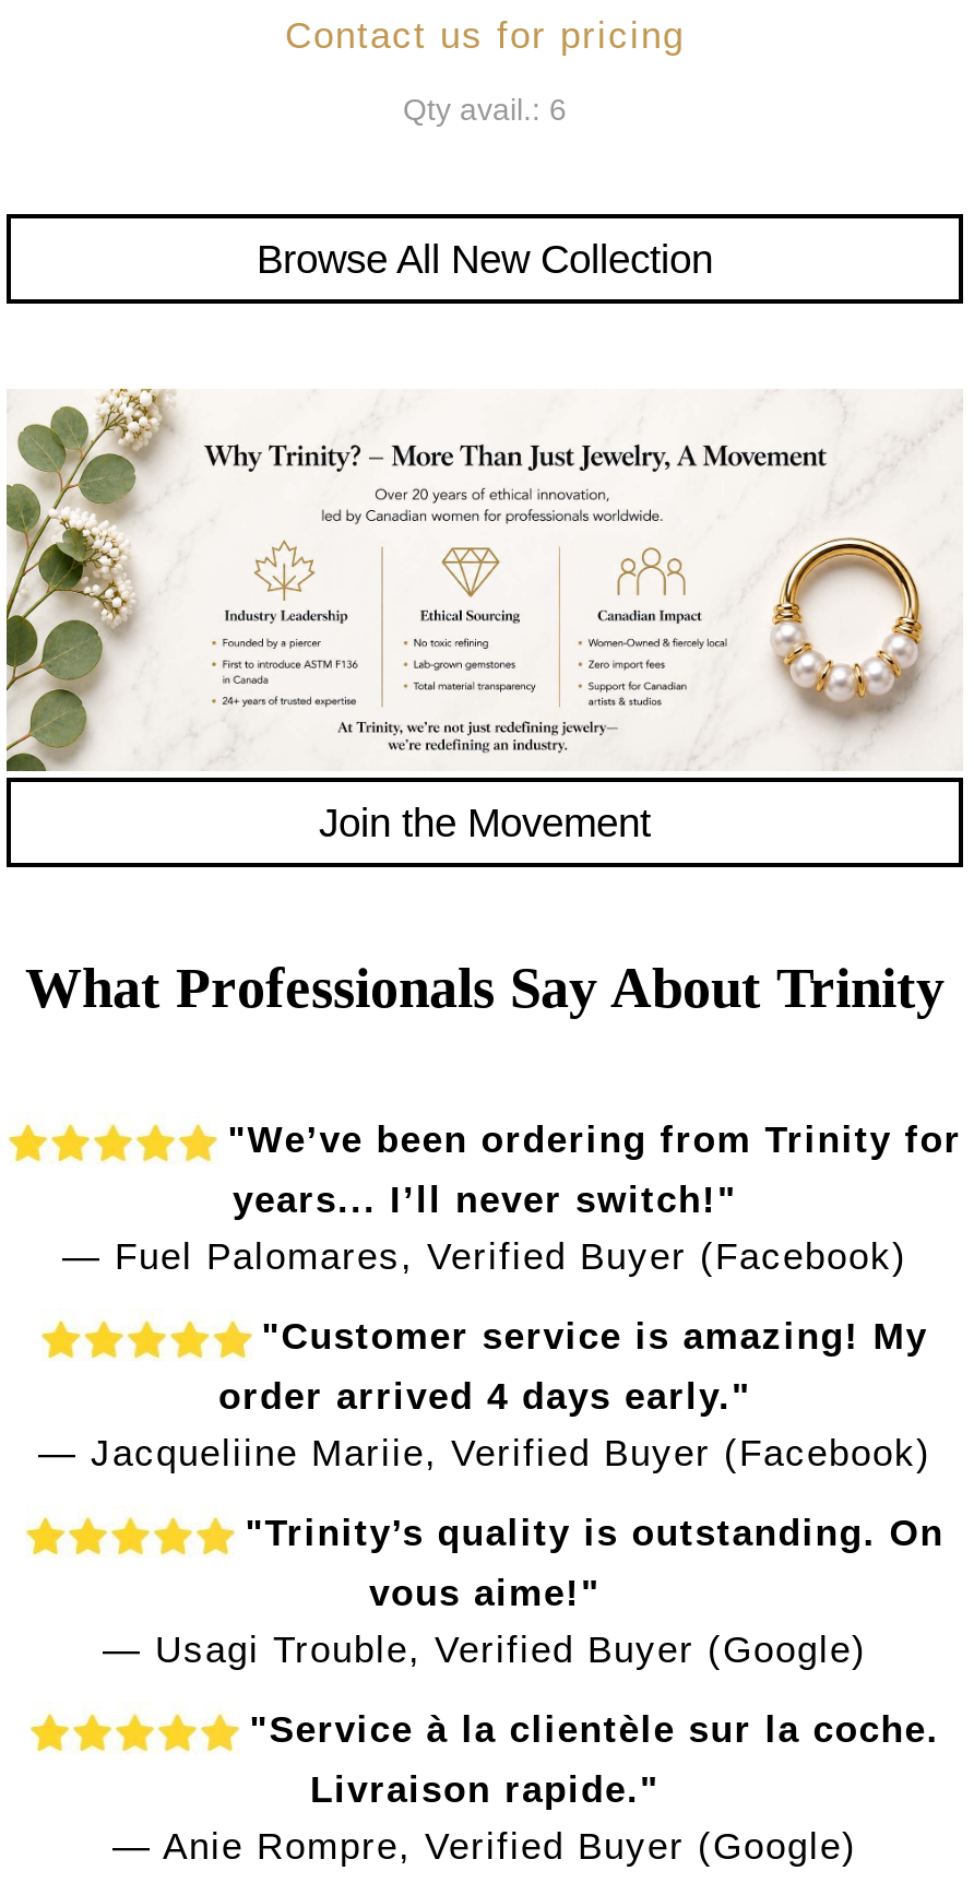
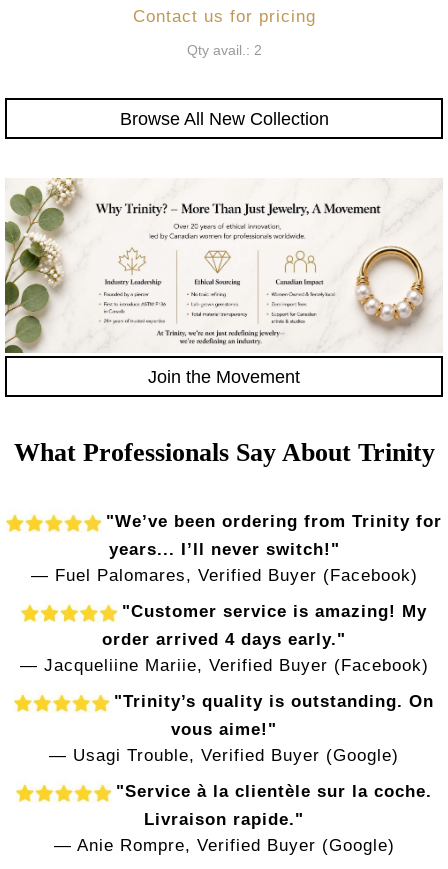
[403,92,567,127] Qty avail.: 6 -> [186,42,261,58] Qty avail.: 2

